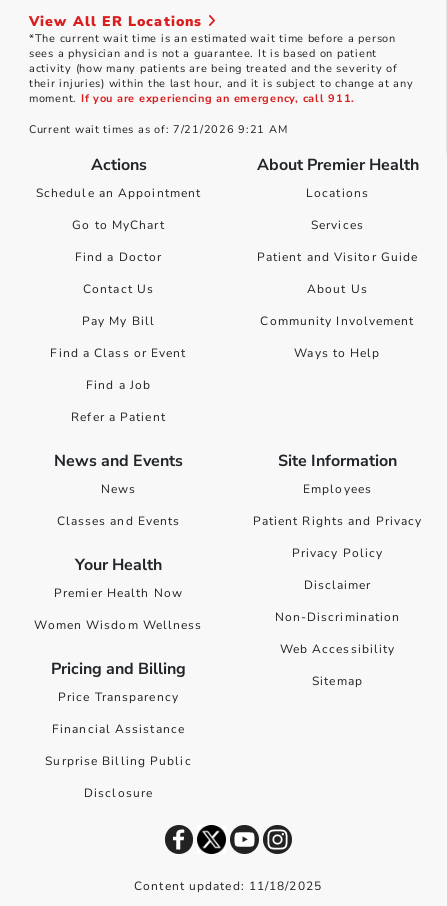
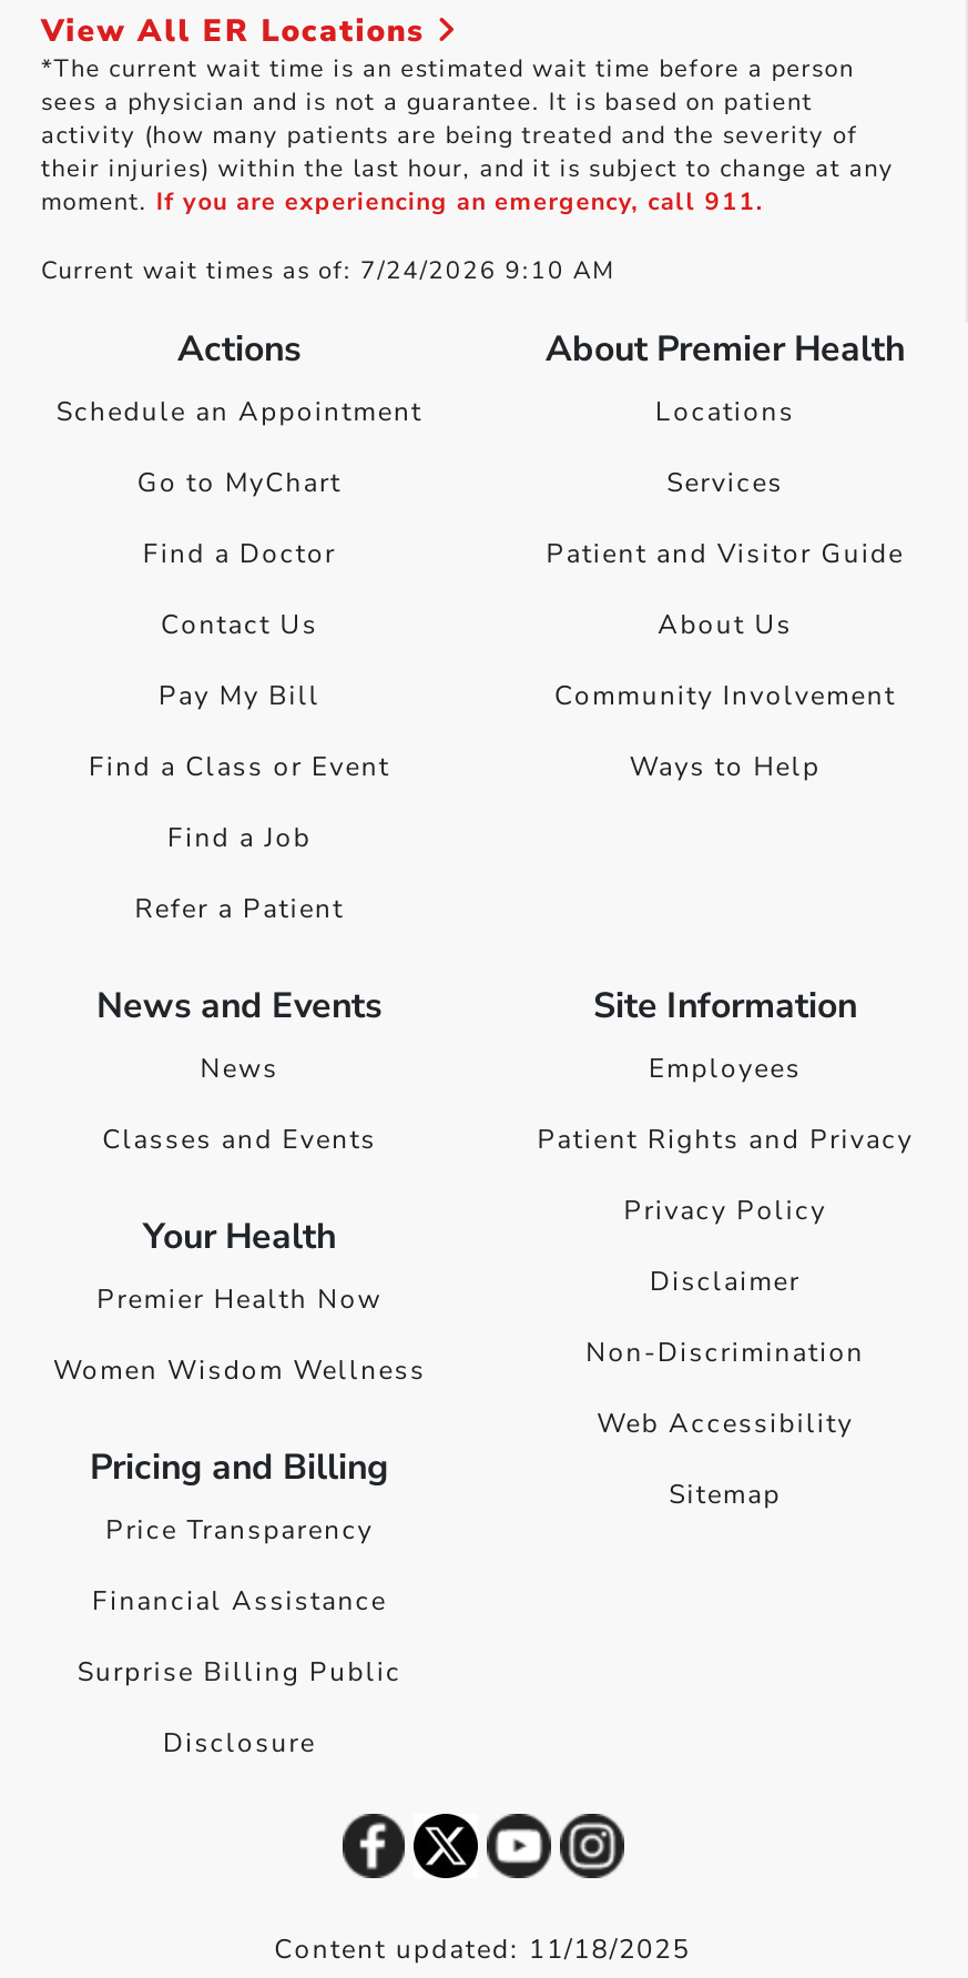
[29,122,287,137] Current wait times as of: 7/21/2026 9:21 AM -> [41,254,614,288] Current wait times as of: 7/24/2026 9:10 AM

